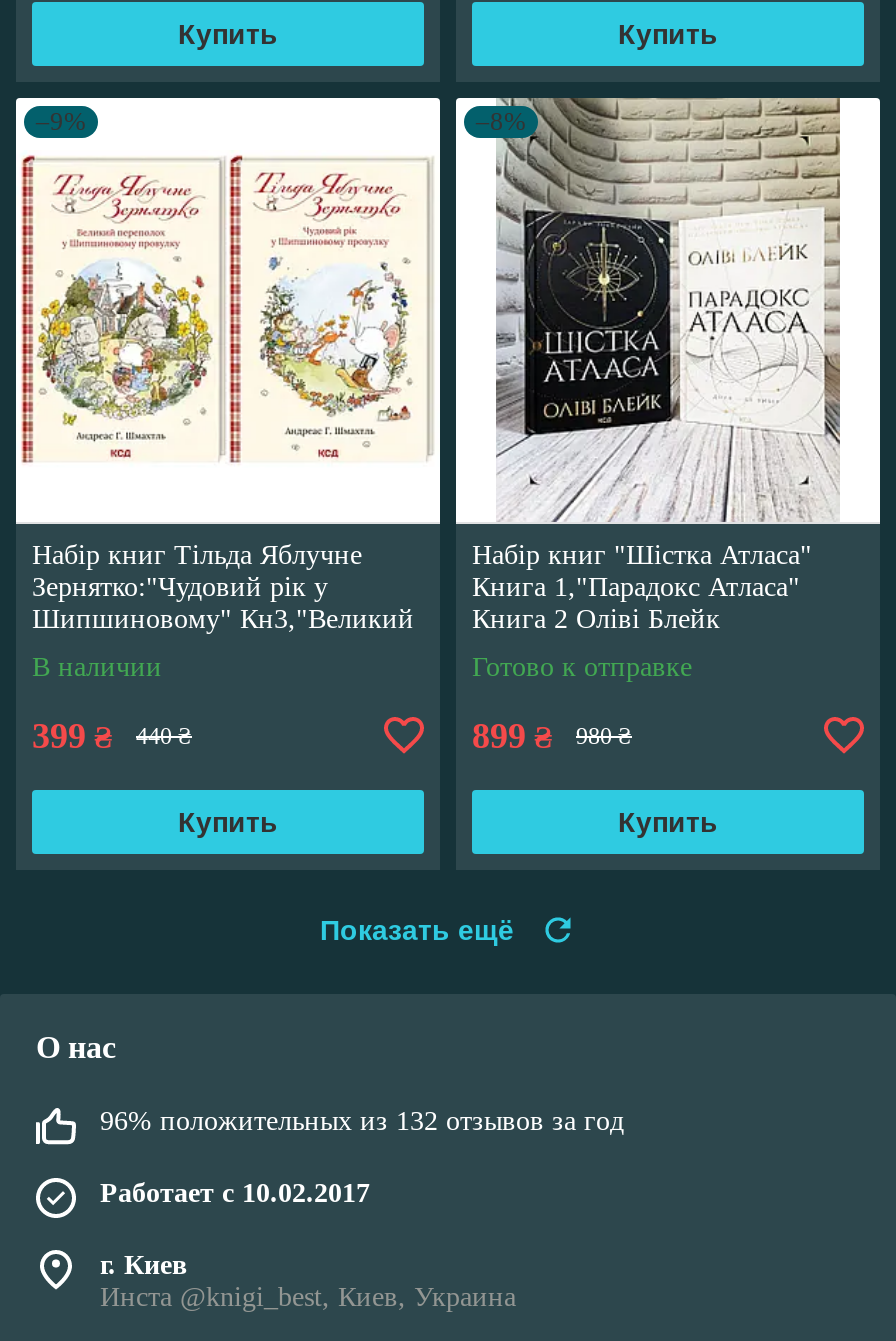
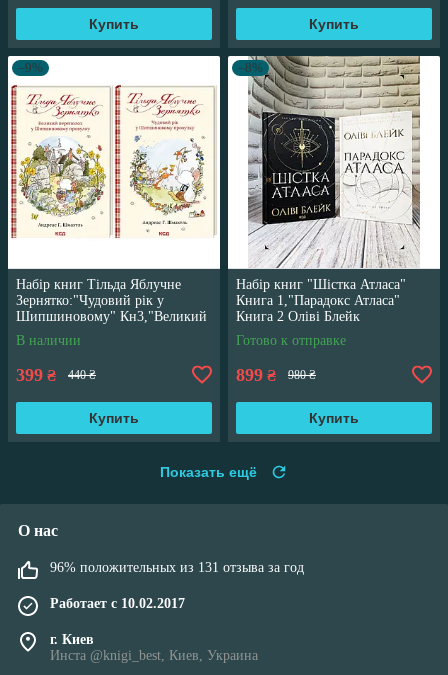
[100,1106,624,1136] 96% положительных из 132 отзывов за год -> [50,560,304,575] 96% положительных из 131 отзыва за год

